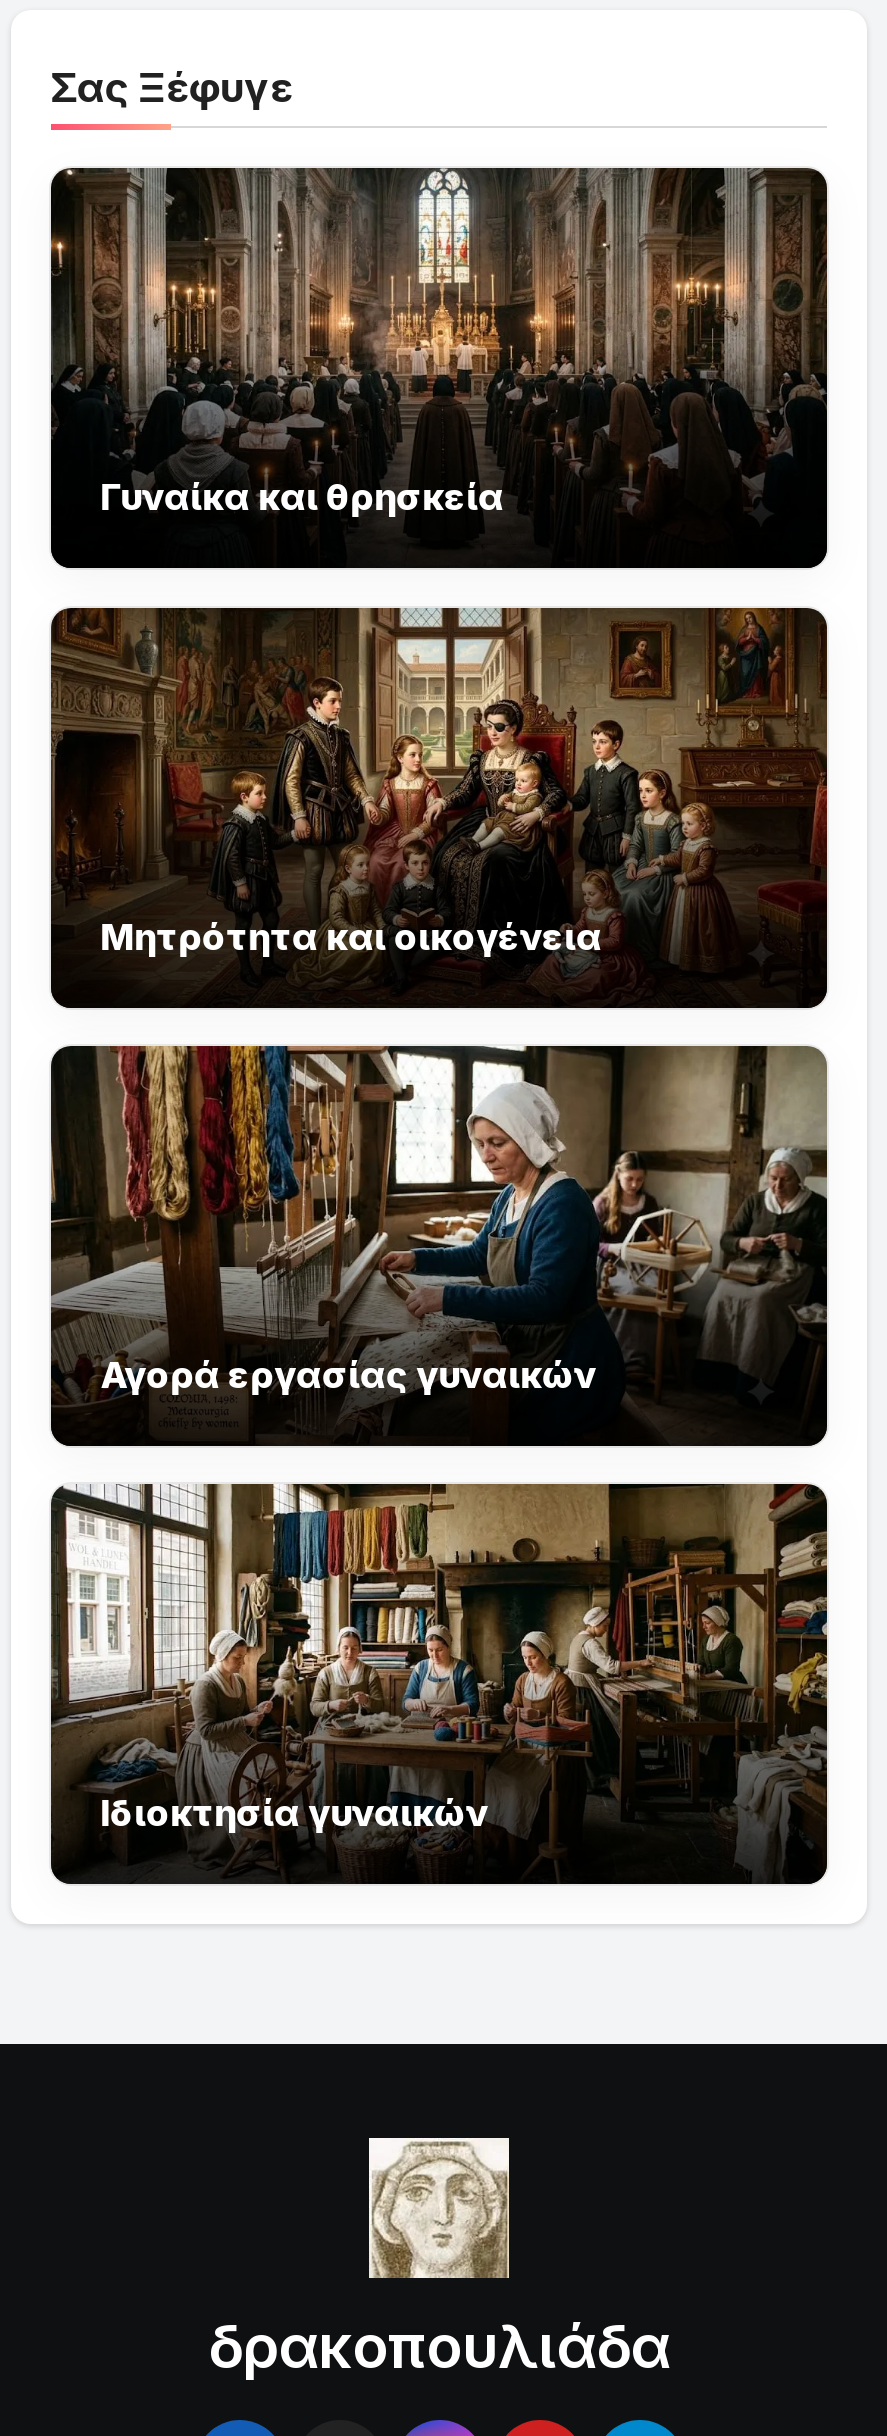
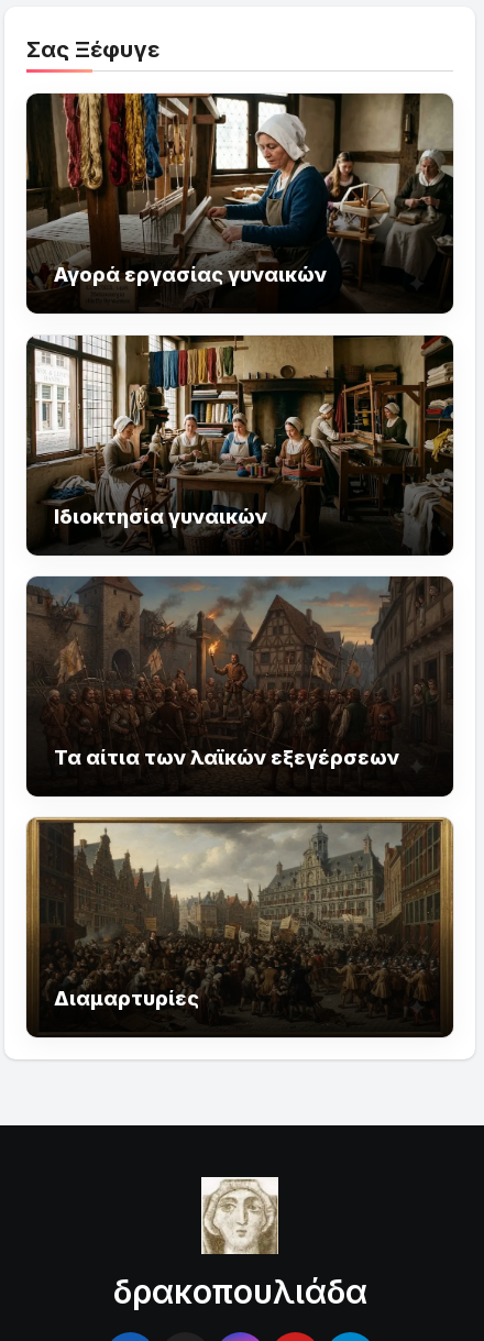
[49,166,827,520] [image] | Γυναίκα και θρησκεία -> none
[51,606,827,990] [image] | Μητρότητα και οικογένεια -> none
moved [47,1042,829,1834] -> [24,92,454,527]: [image] | Αγορά εργασίας γυναικών | Ιδιοκτησία γυναικών
none -> [25,816,454,1011] [image] | Διαμαρτυρίες
none -> [26,575,453,769] [image] | Τα αίτια των λαϊκών εξεγέρσεων

